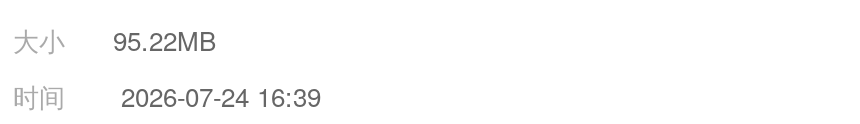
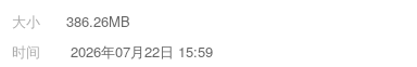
[13,21,217,59] 大小 95.22MB -> [12,11,130,31] 大小 386.26MB
[13,77,321,115] 时间 2026-07-24 16:39 -> [12,41,213,62] 时间 2026年07月22日 15:59

